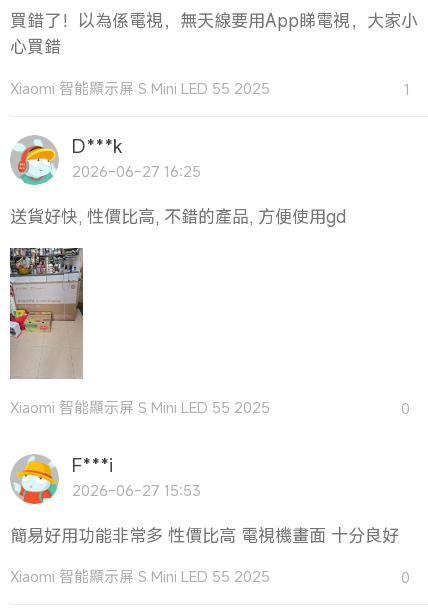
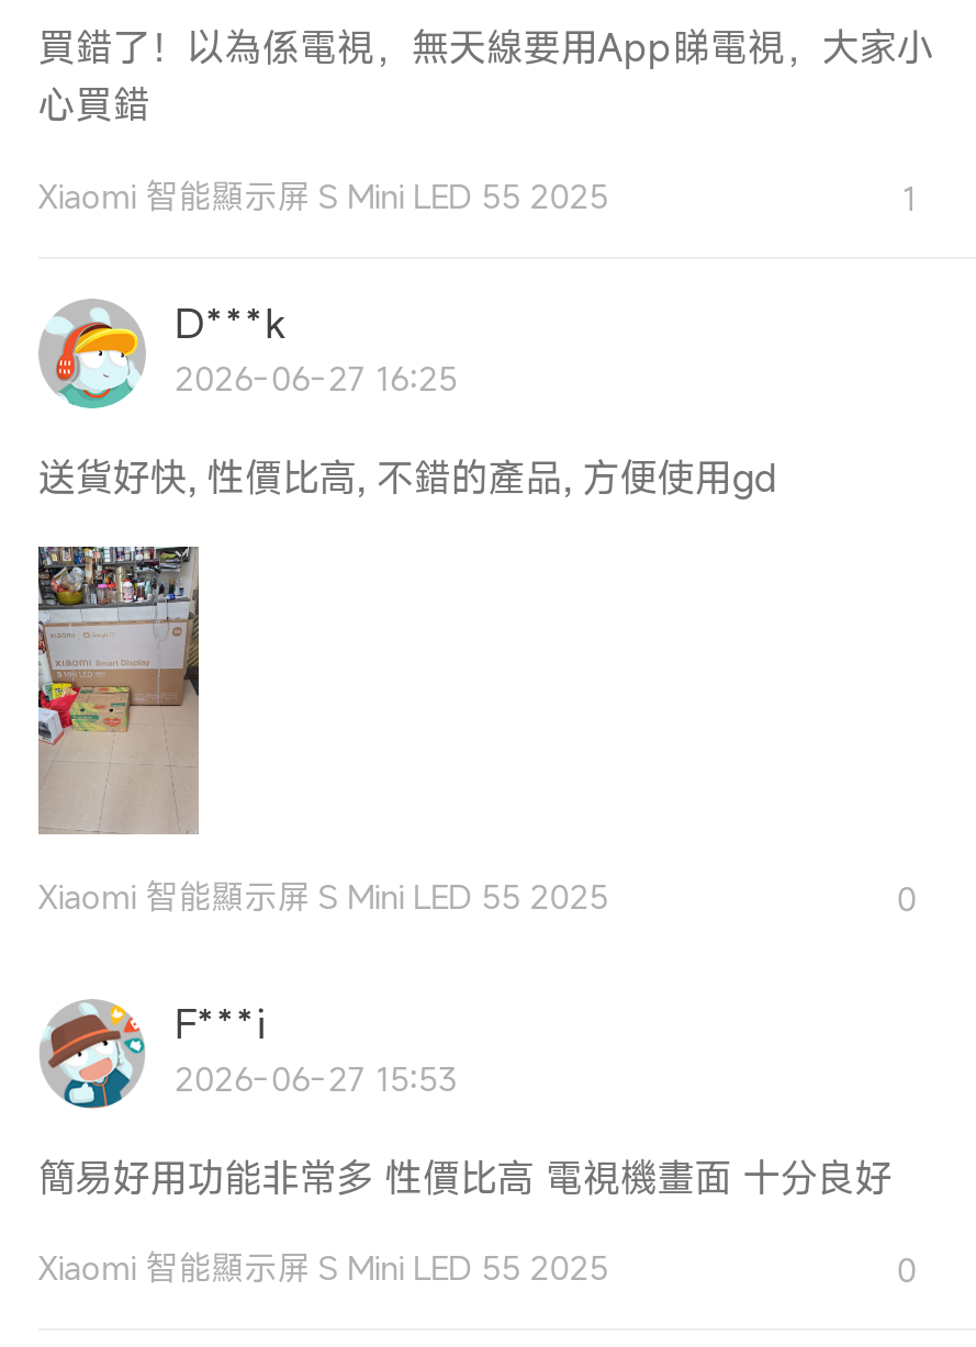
[12,457,59,505] [image] -> [45,1003,146,1111] [image]

